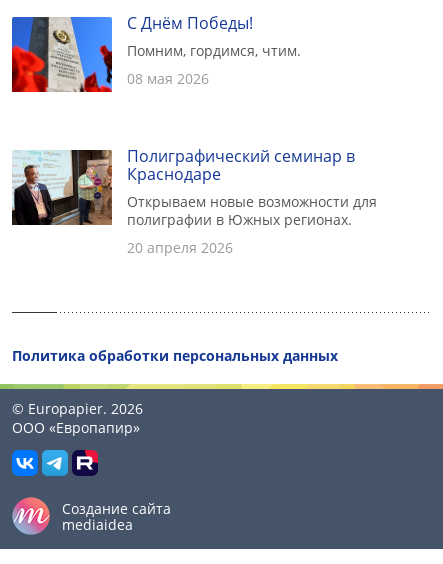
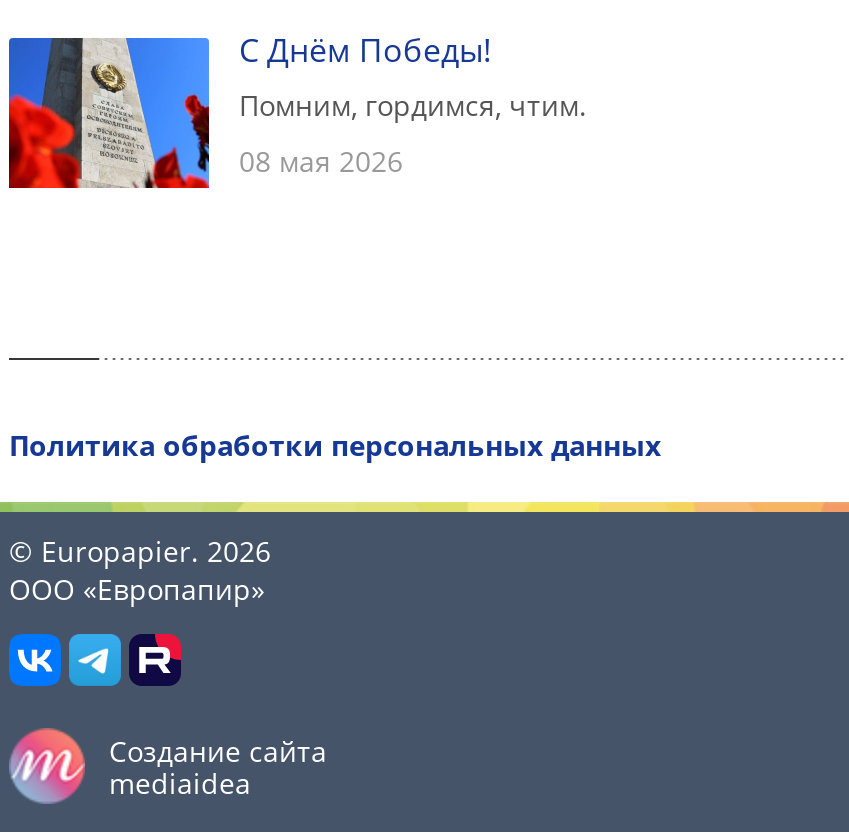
[12,144,377,256] [image] | Полиграфический семинар в | Краснодаре | Открываем новые возможности для | полиграфии в Южных регионах. | 20 апреля 2026 -> none

